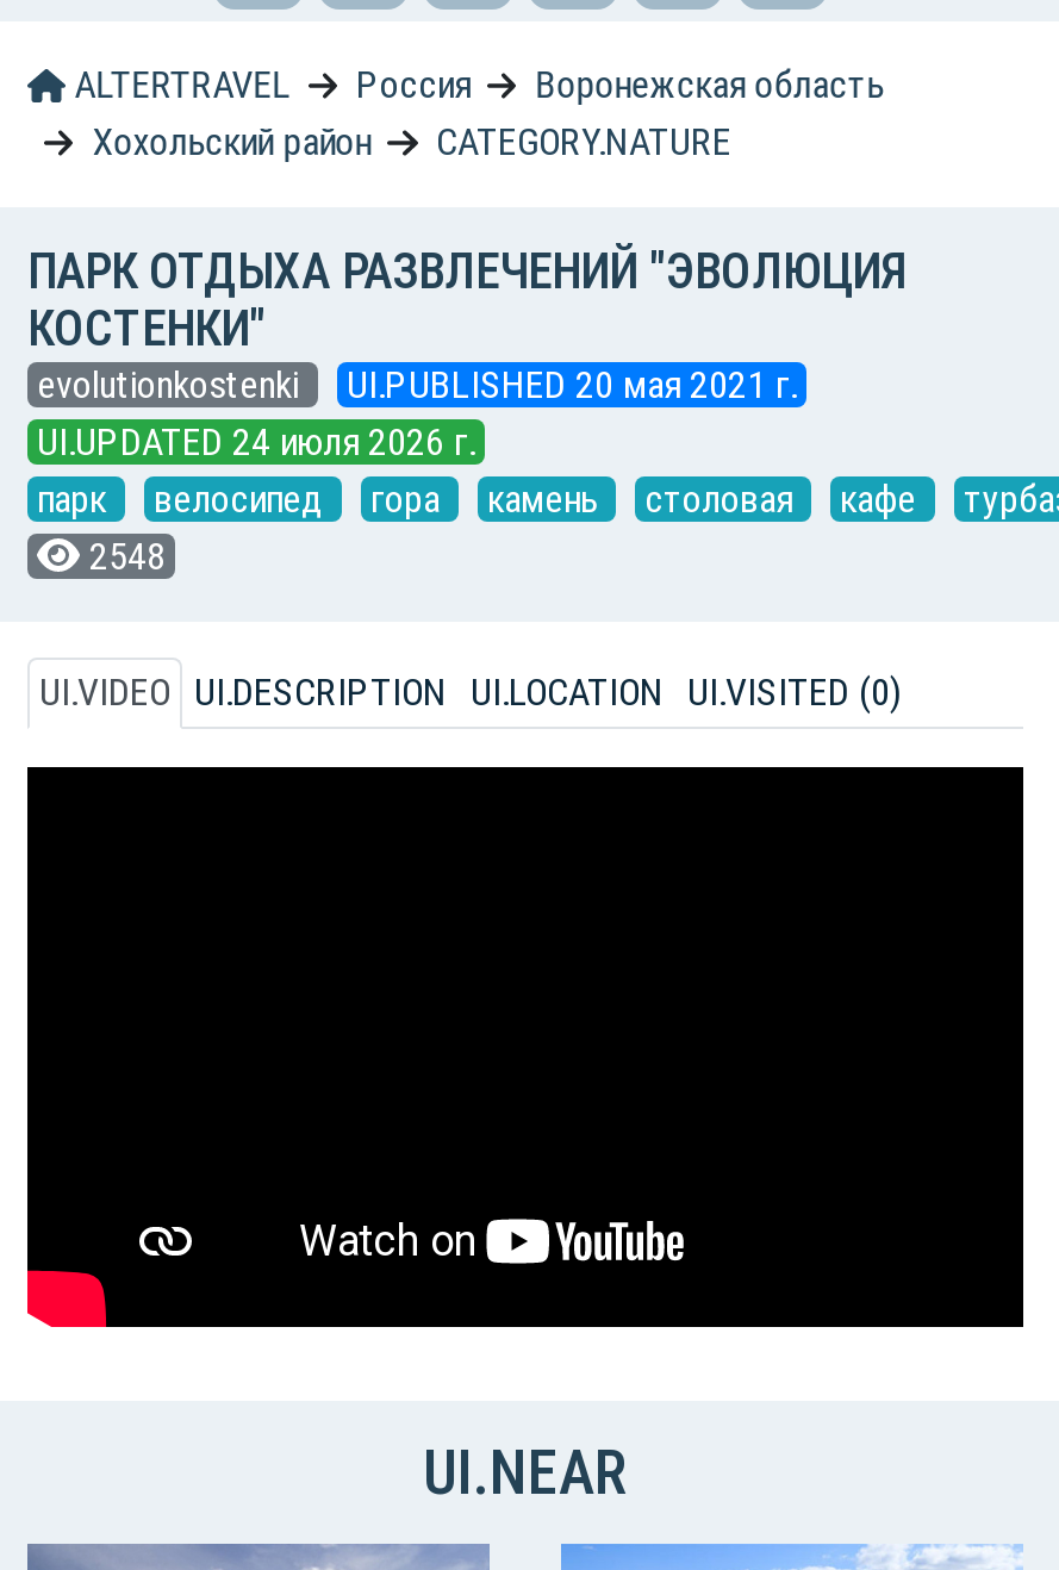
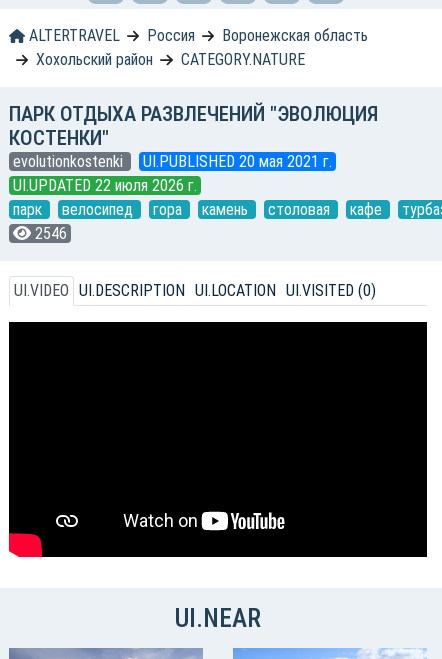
[37,419,475,465] UI.UPDATED 24 июля 2026 г. -> [13,176,197,195] UI.UPDATED 22 июля 2026 г.
[80,534,166,579] 2548 -> [31,224,67,243] 2546

